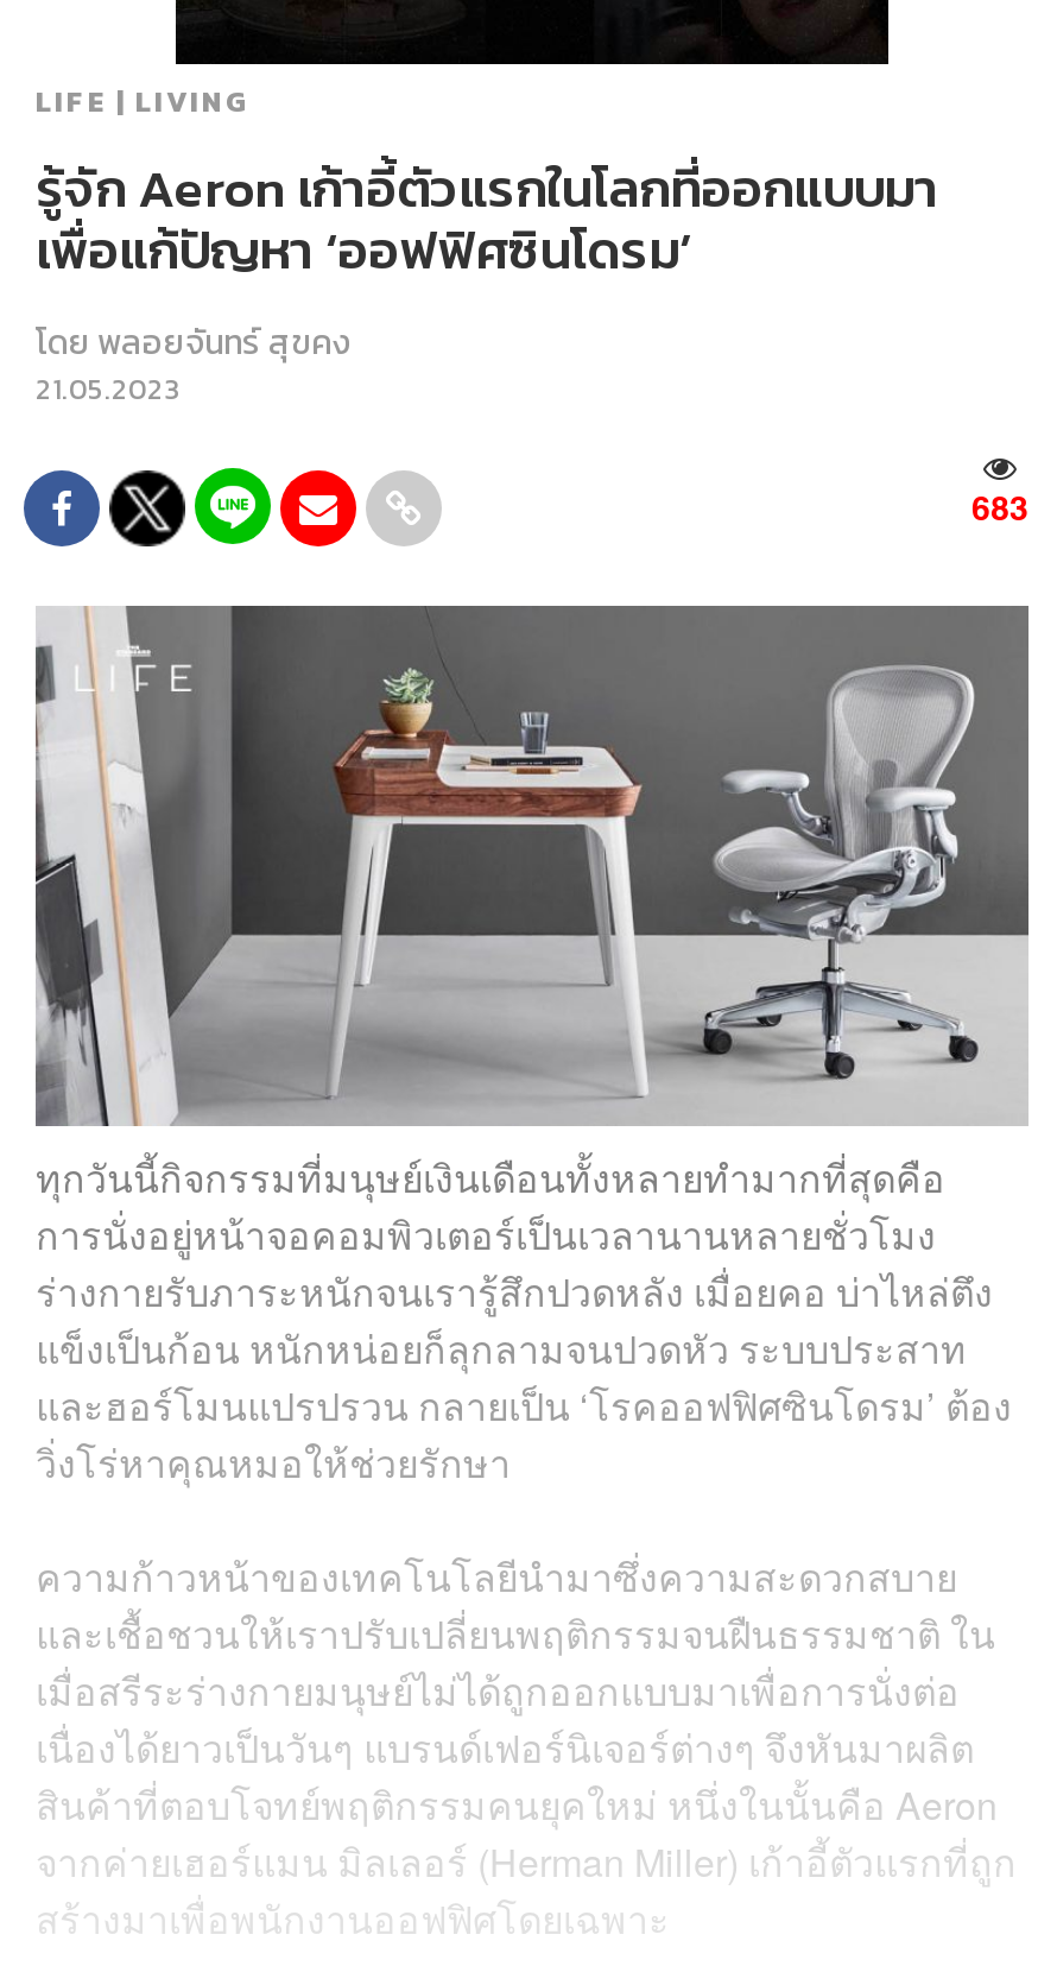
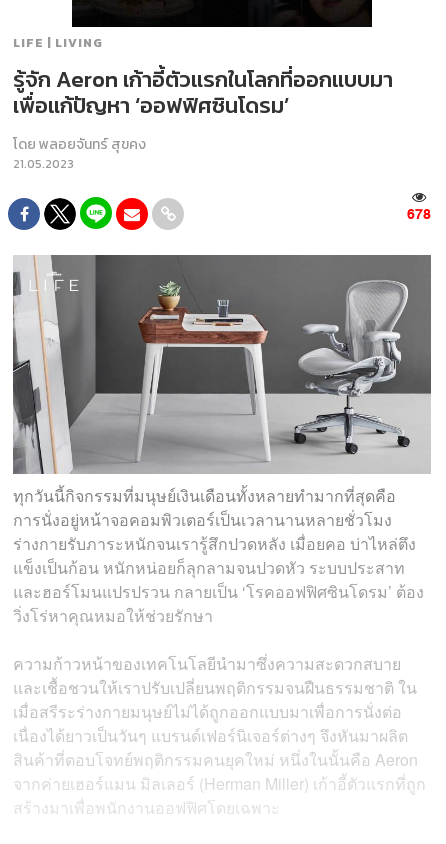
[971,488,1028,526] 683 -> [407,206,431,222] 678

